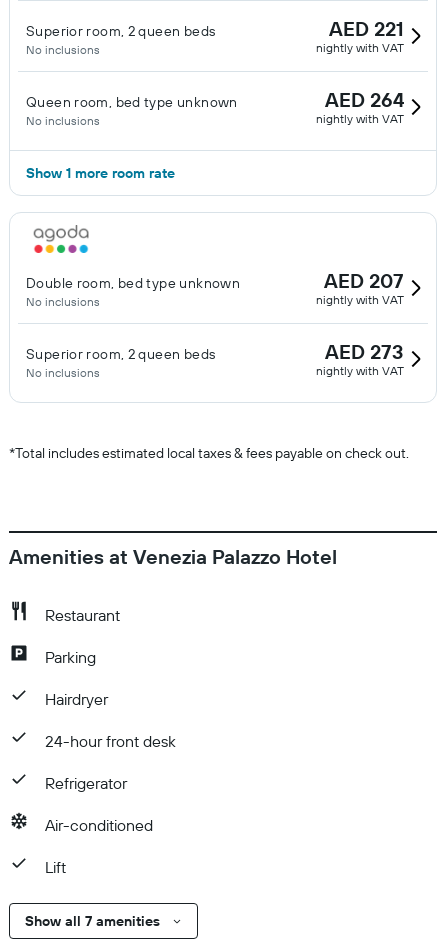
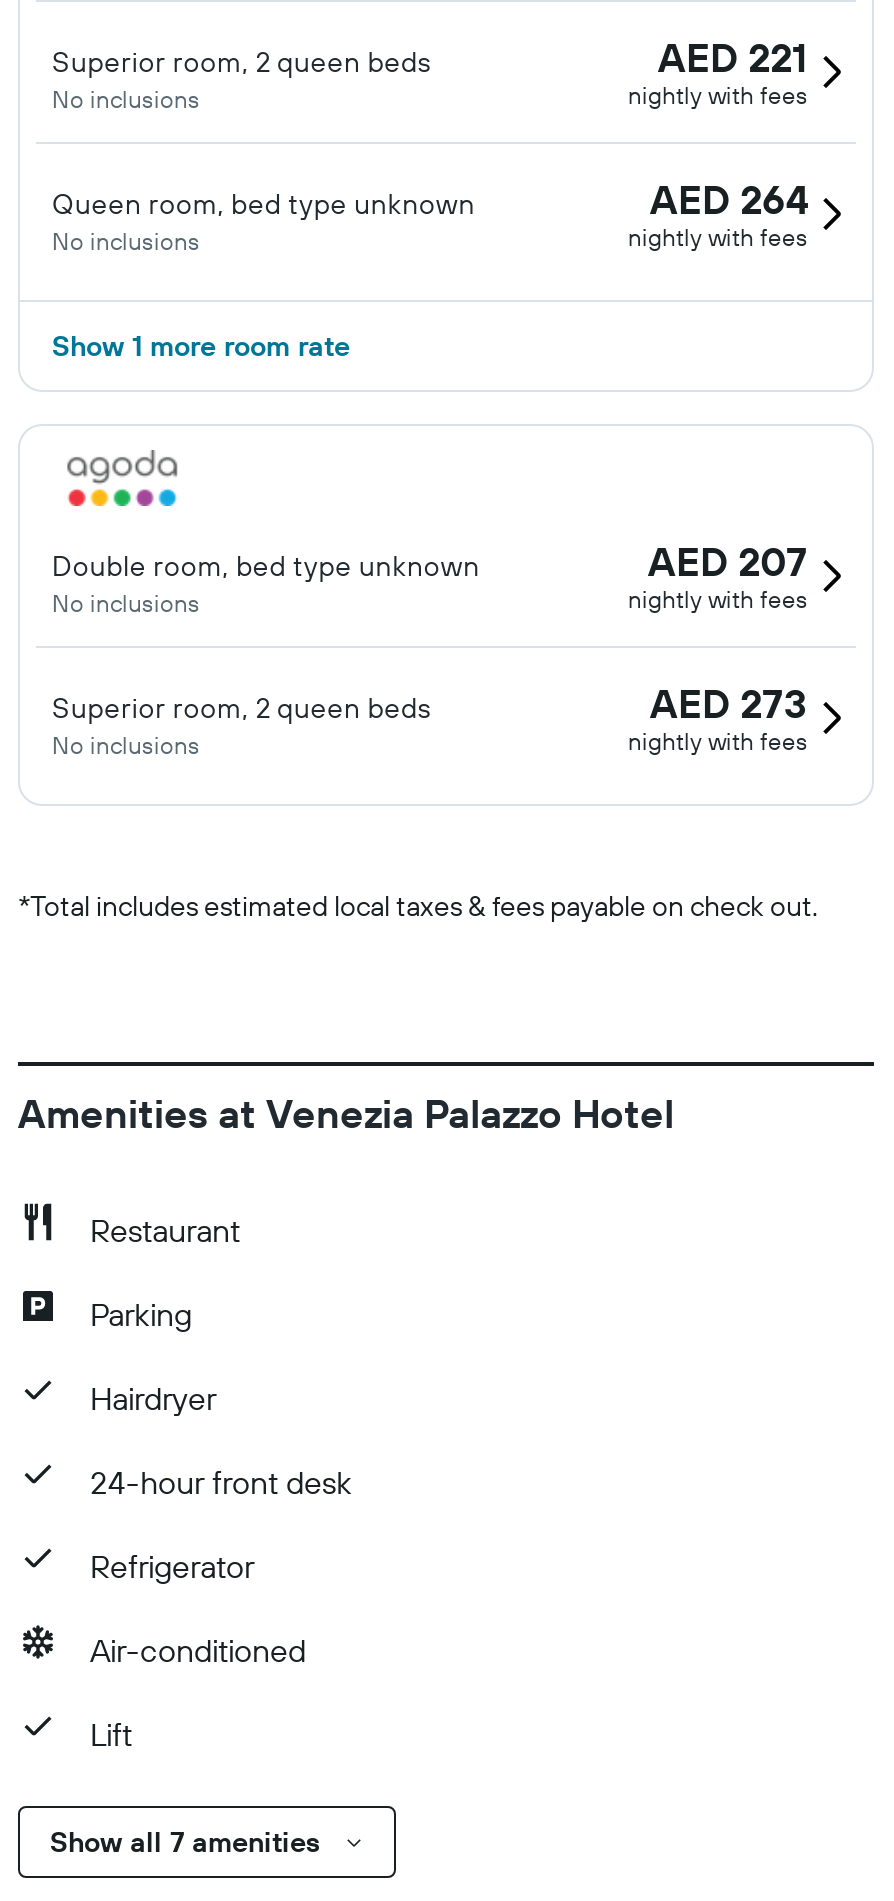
[316,40,404,55] nightly with VAT -> [628,80,808,110] nightly with fees
[316,111,404,126] nightly with VAT -> [628,222,808,252] nightly with fees
[316,292,404,307] nightly with VAT -> [628,584,808,614] nightly with fees
[316,363,404,378] nightly with VAT -> [628,726,808,756] nightly with fees

